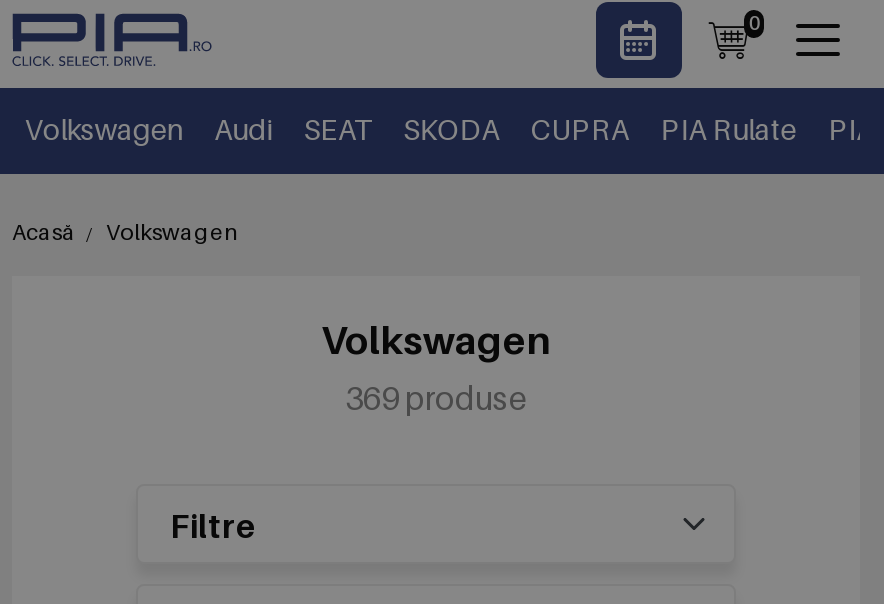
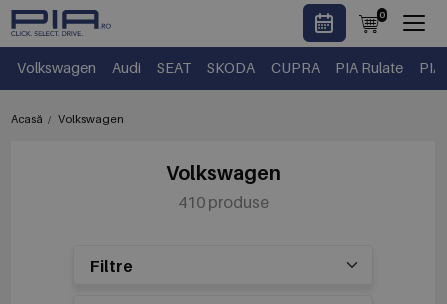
[345,378,527,418] 369 produse -> [177,192,268,212] 410 produse

